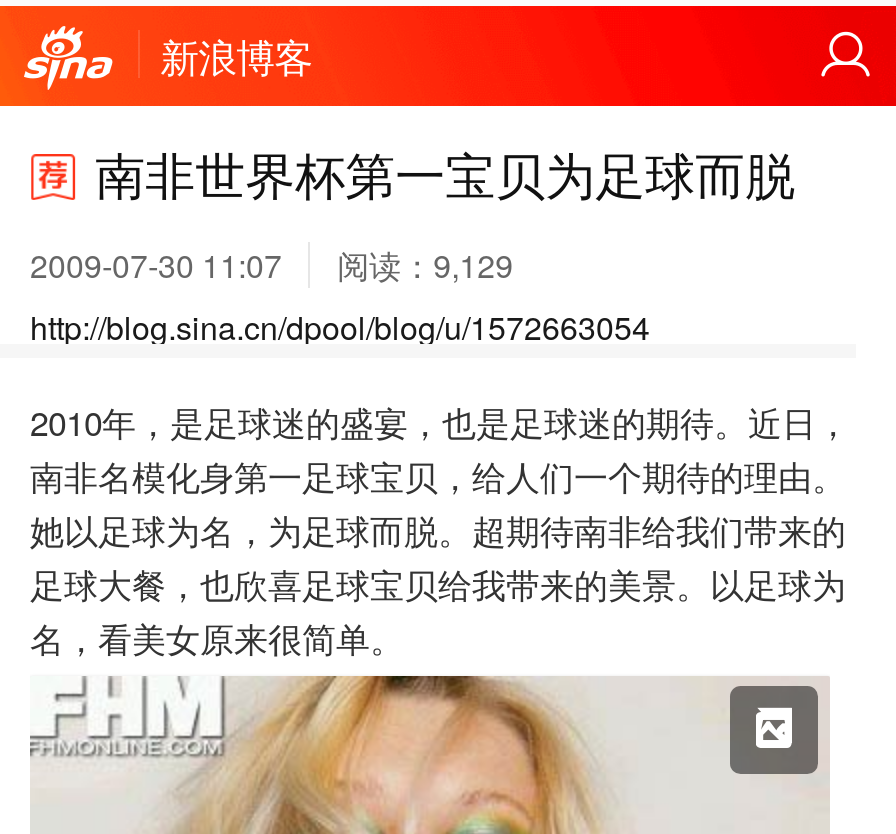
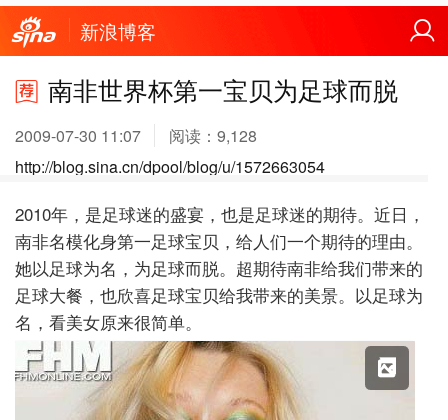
[30,242,513,288] 2009-07-30 11:07 阅读：9,129 -> [15,124,257,147] 2009-07-30 11:07 阅读：9,128

